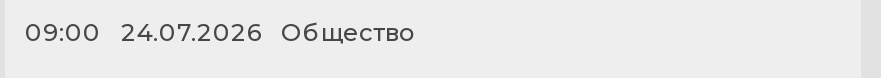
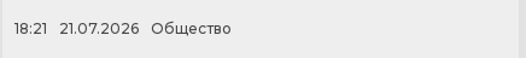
[25,17,261,47] 09:00 | 24.07.2026 -> [14,19,139,38] 18:21 | 21.07.2026

